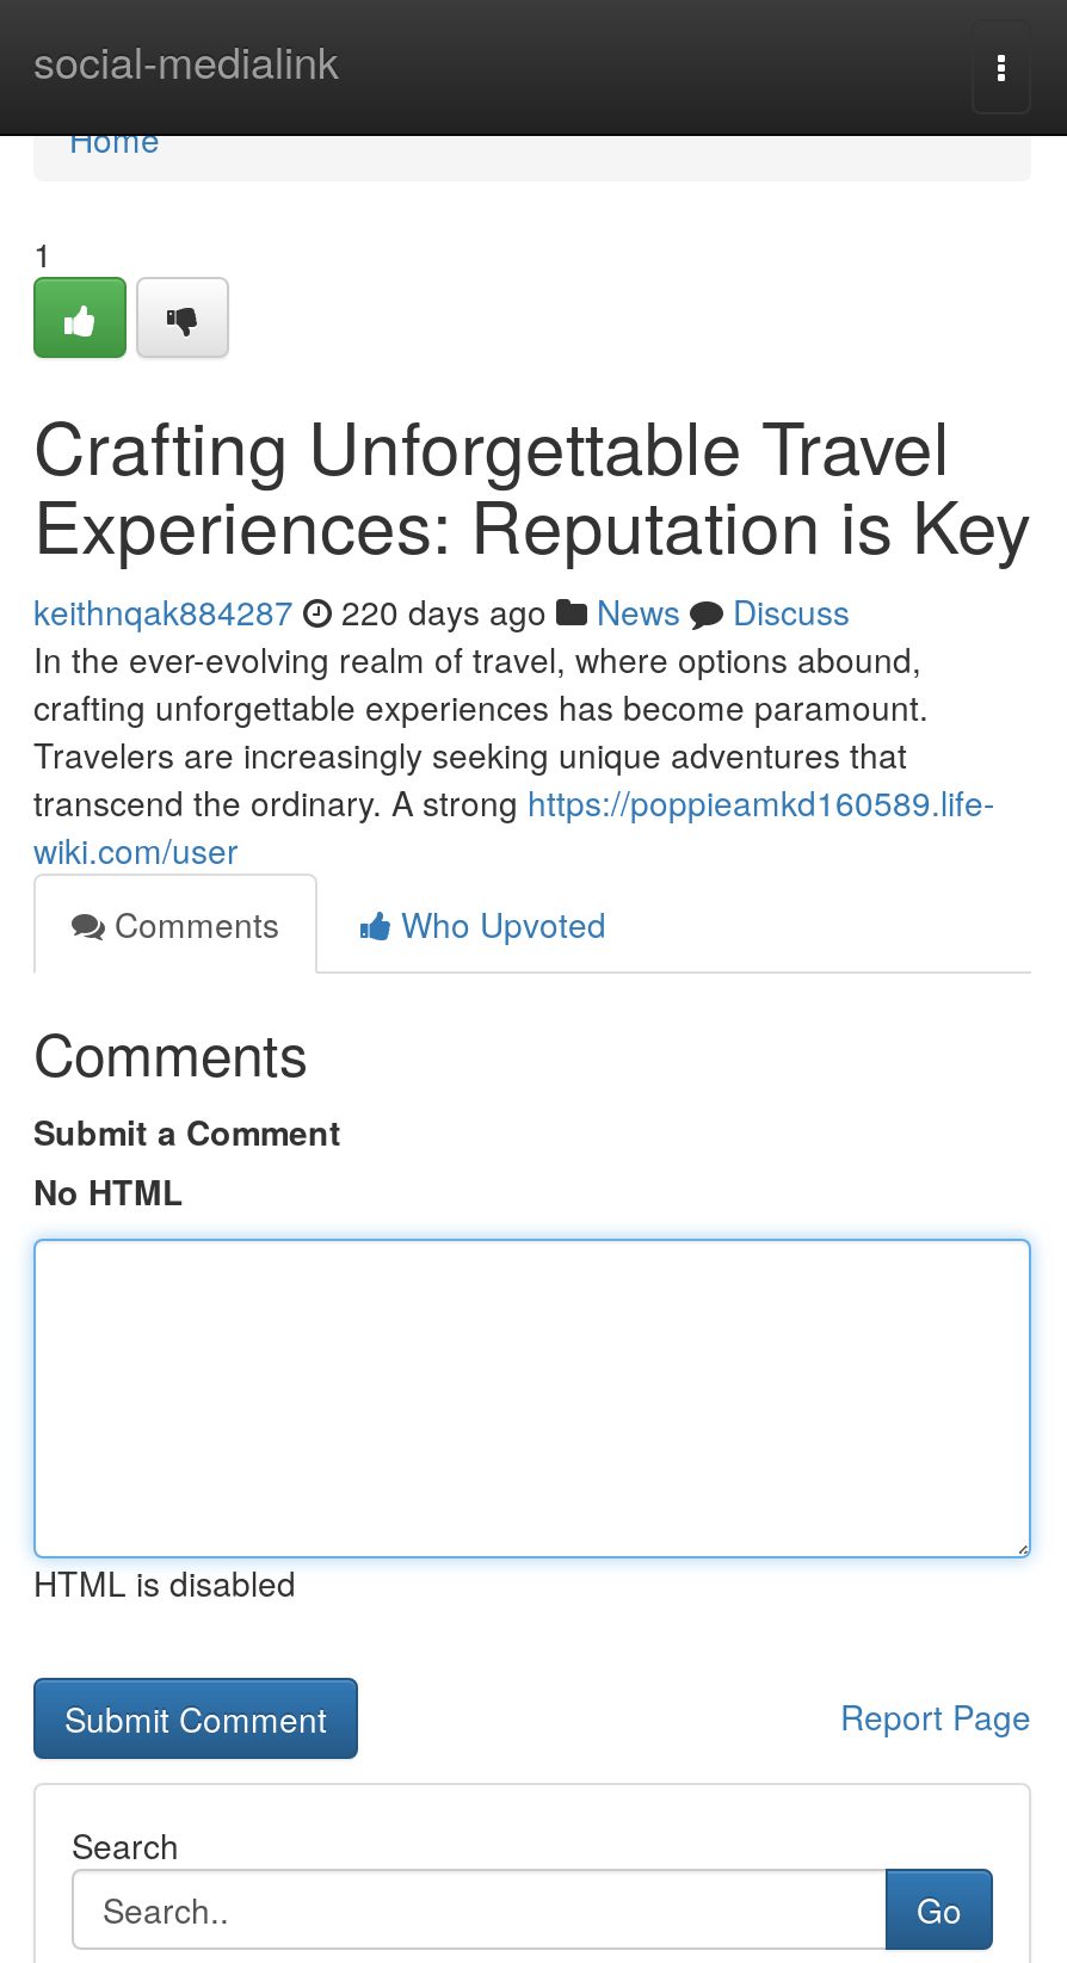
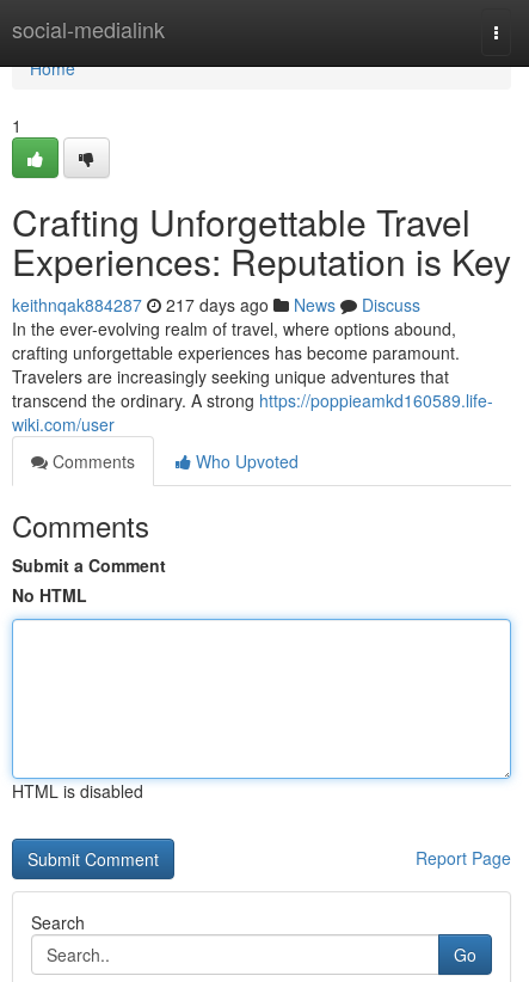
[33,587,850,635] keithnqak884287 220 days ago News Discuss -> [12,293,420,317] keithnqak884287 217 days ago News Discuss

